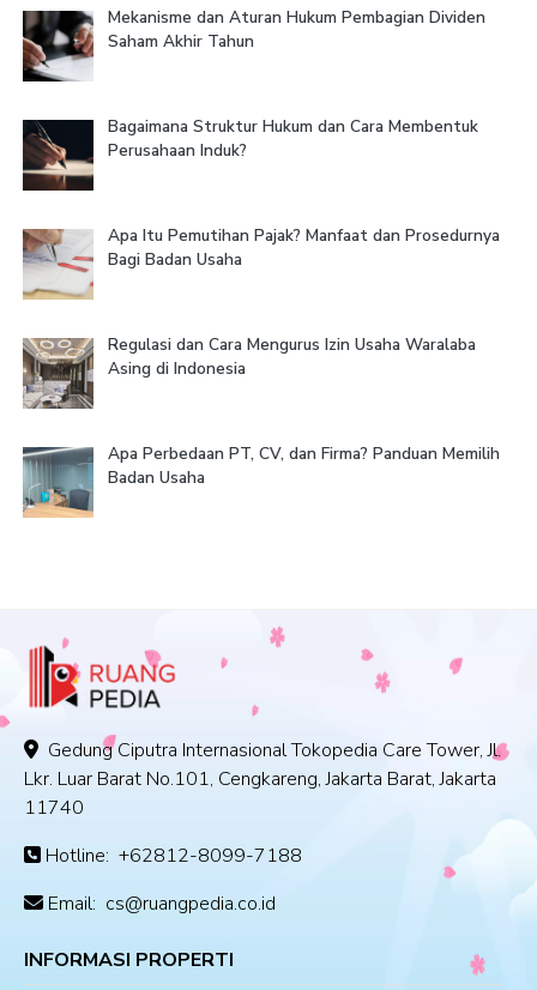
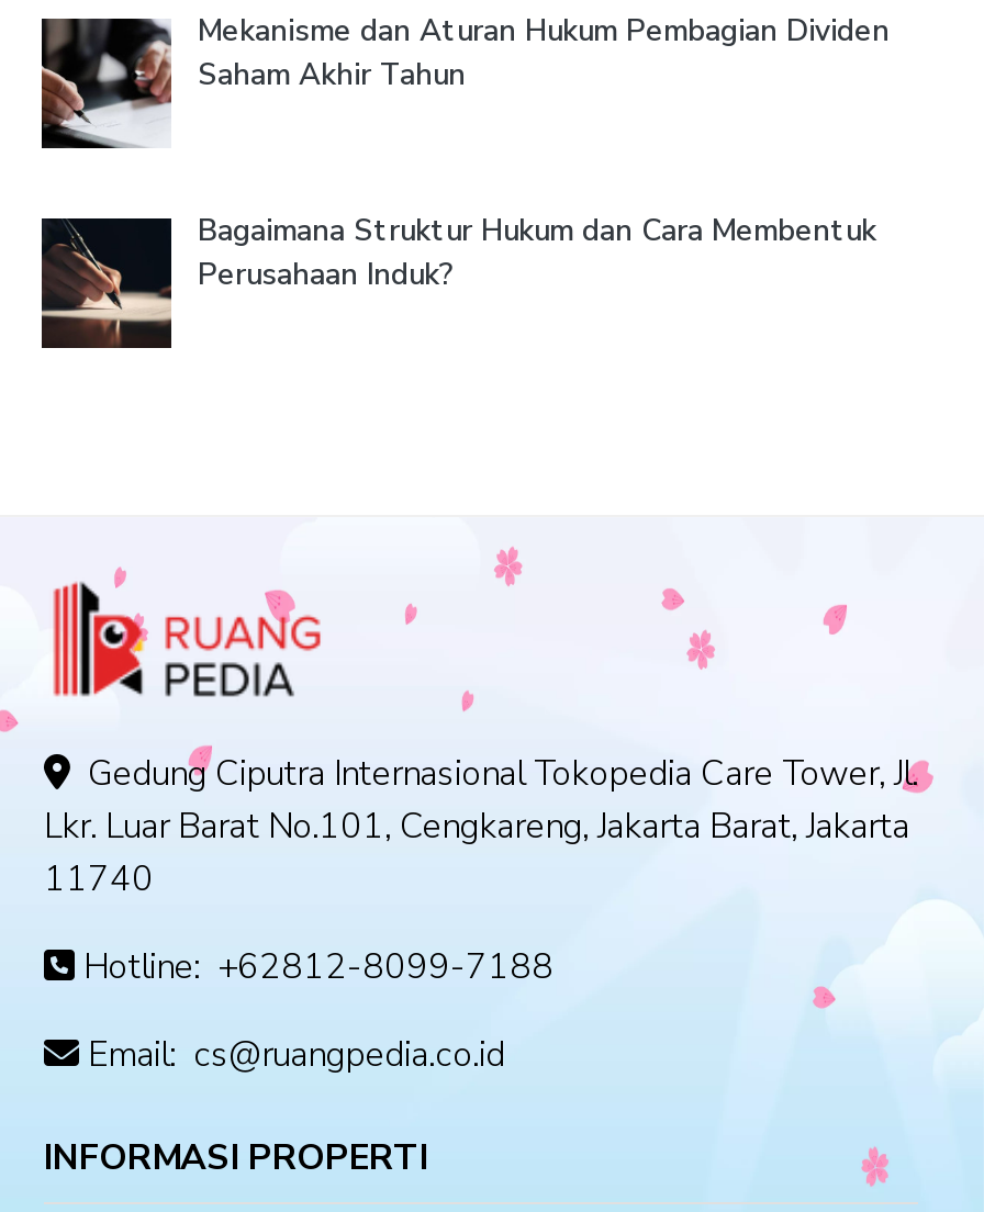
[22,224,500,301] [image] | Apa Itu Pemutihan Pajak? Manfaat dan Prosedurnya | Bagi Badan Usaha -> none
[22,334,476,410] [image] | Regulasi dan Cara Mengurus Izin Usaha Waralaba | Asing di Indonesia -> none
[22,443,500,518] [image] | Apa Perbedaan PT, CV, dan Firma? Panduan Memilih | Badan Usaha -> none

